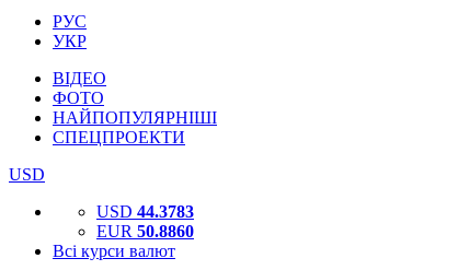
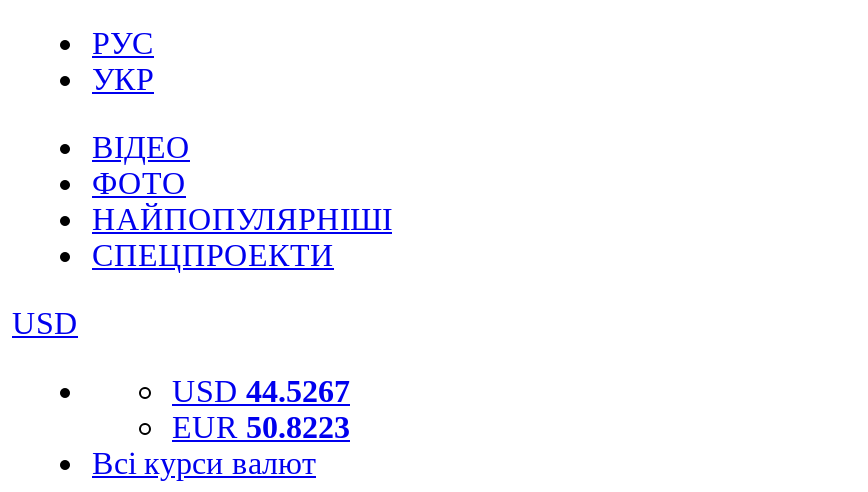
[96,202,194,221] USD 44.3783 -> [172,374,350,408] USD 44.5267
[96,222,194,240] EUR 50.8860 -> [172,410,350,444] EUR 50.8223

